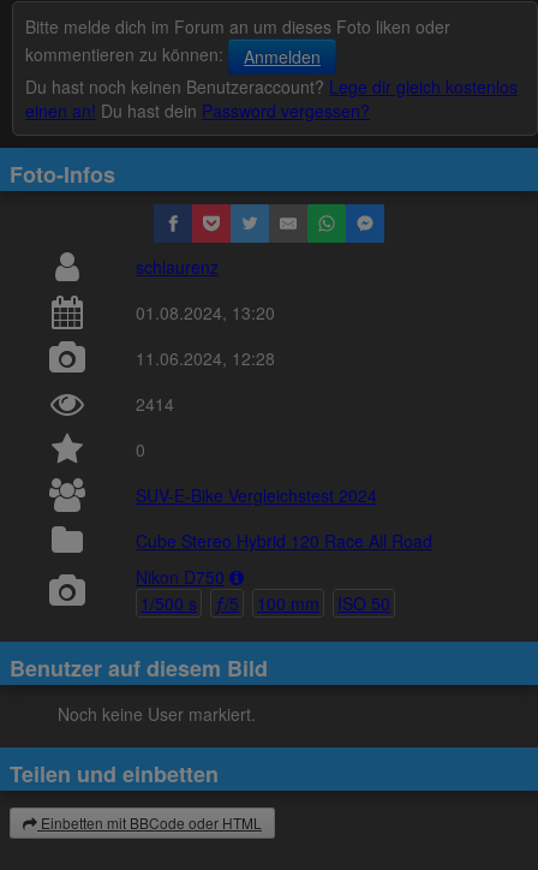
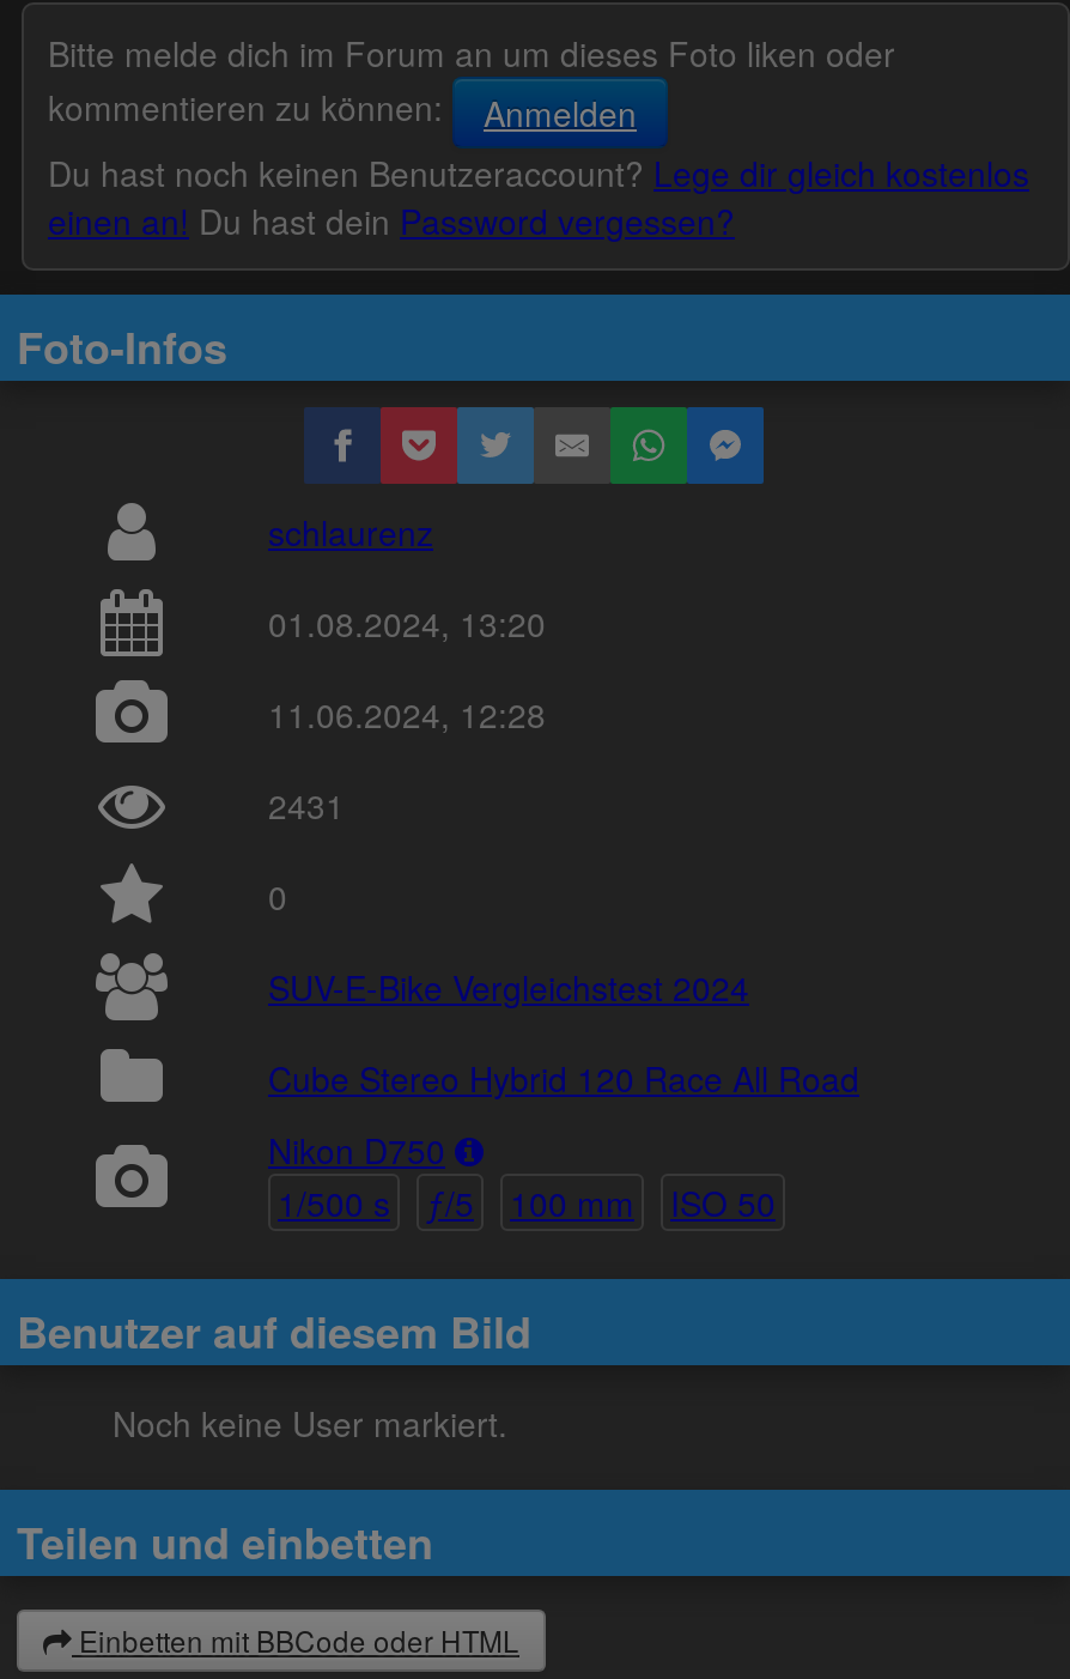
[136,391,174,415] 2414 -> [268,780,345,828] 2431

